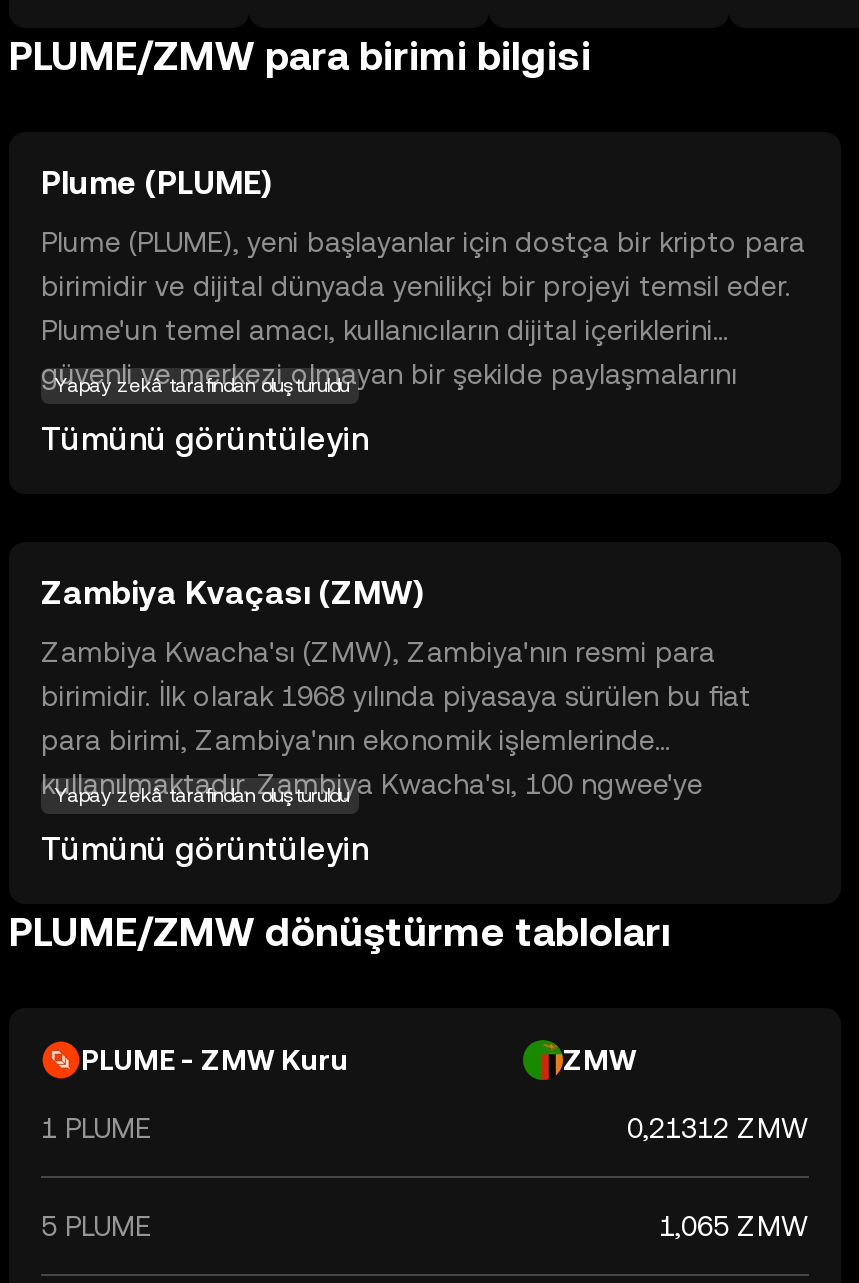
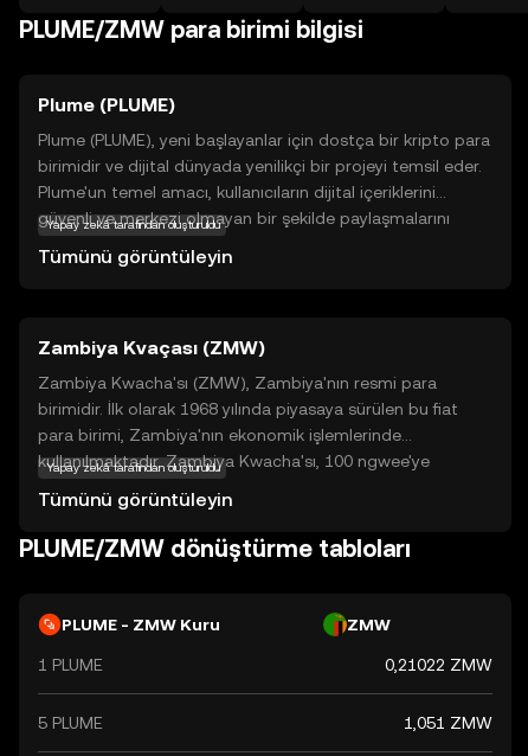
[627,1112,809,1144] 0,21312 ZMW -> [385,655,492,674] 0,21022 ZMW
[659,1210,809,1242] 1,065 ZMW -> [404,713,492,732] 1,051 ZMW

